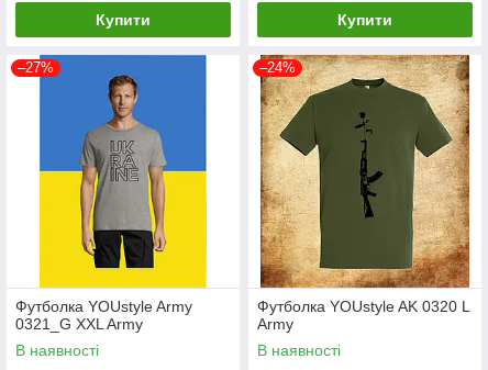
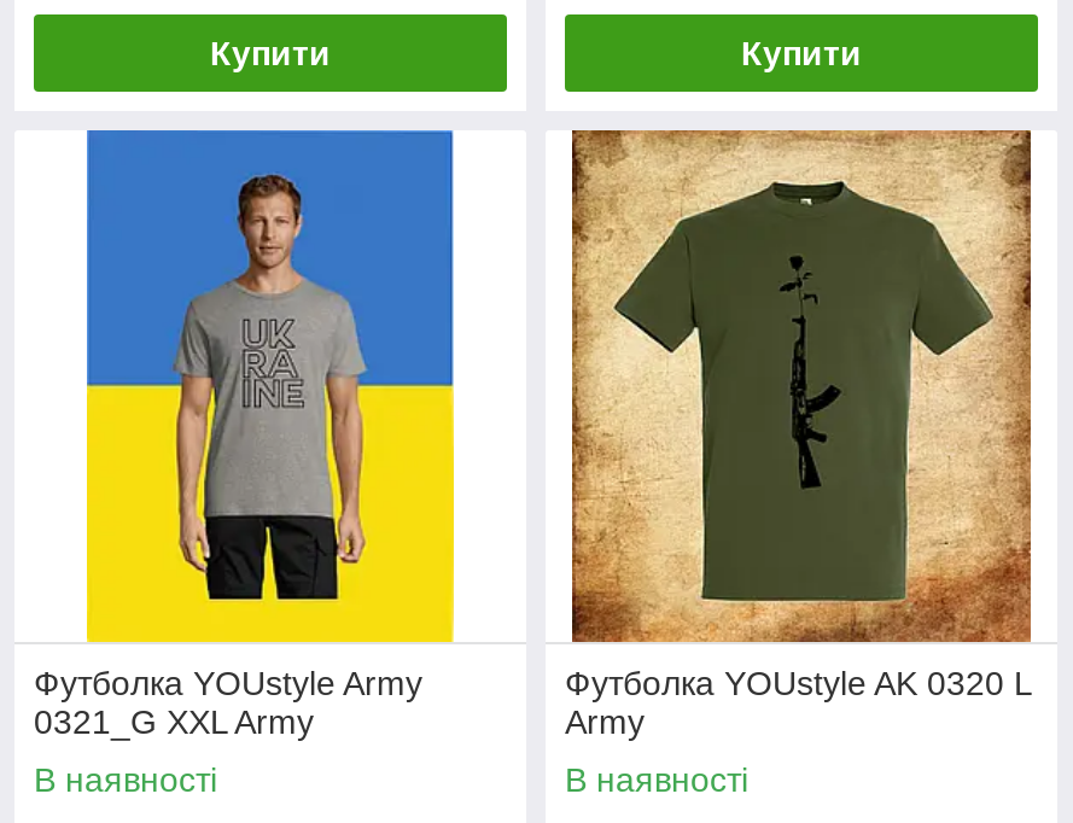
[18,59,54,76] –27% -> none
[259,59,296,76] –24% -> none

